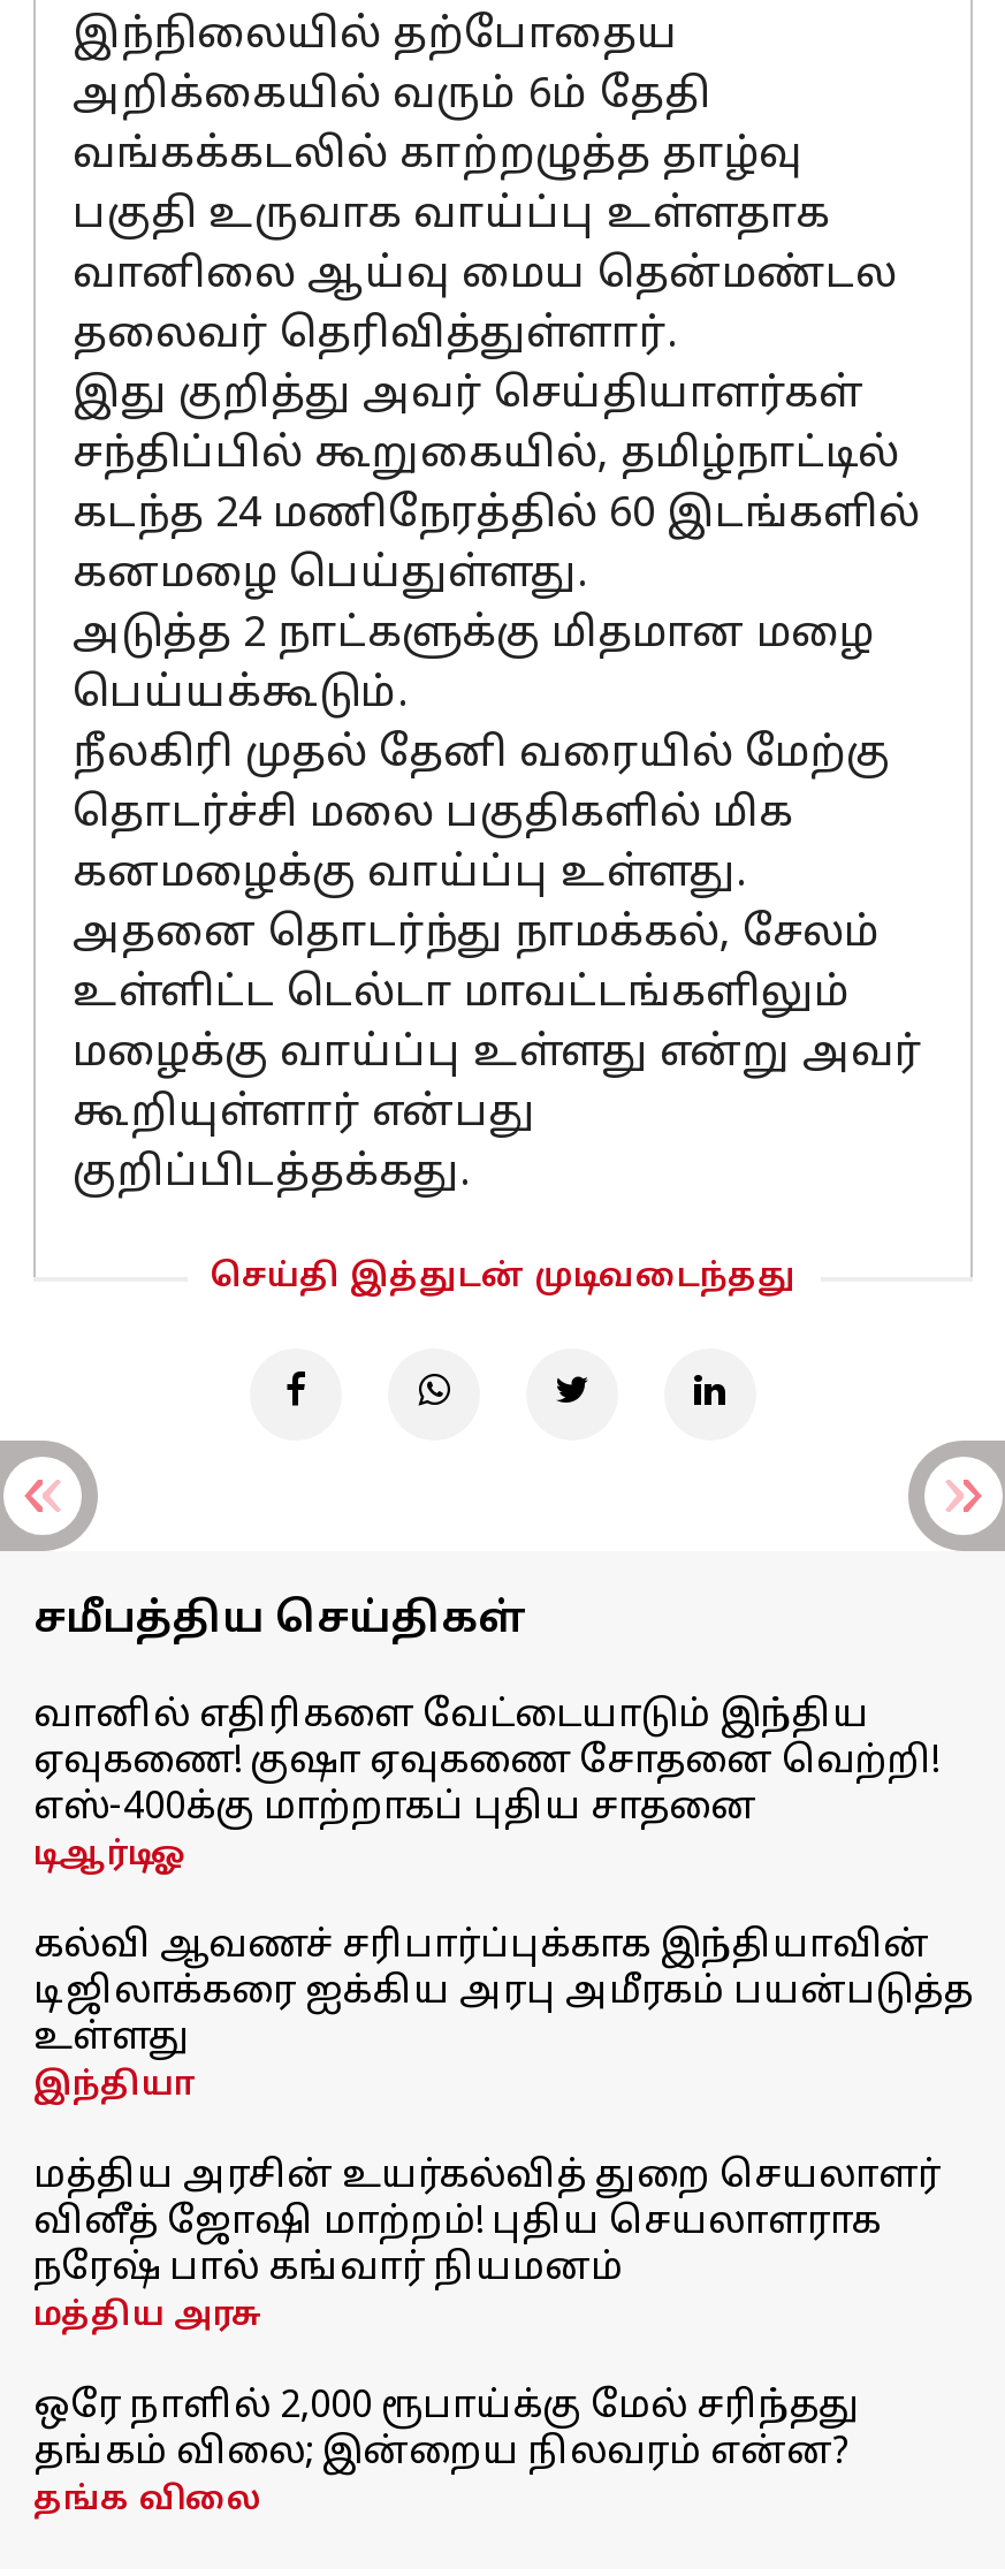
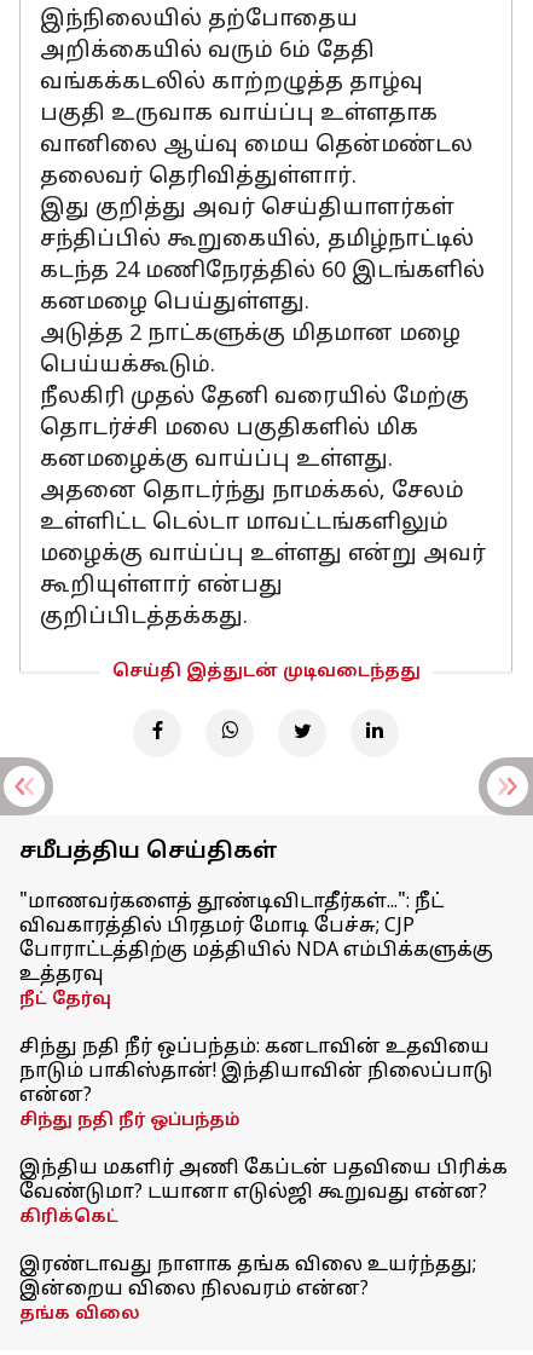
[33,1694,938,1876] வானில் எதிரிகளை வேட்டையாடும் இந்திய | ஏவுகணை! குஷா ஏவுகணை சோதனை வெற்றி! | எஸ்-400க்கு மாற்றாகப் புதிய சாதனை | டிஆர்டிஓ -> [19,890,493,1010] "மாணவர்களைத் தூண்டிவிடாதீர்கள்...": நீட் | விவகாரத்தில் பிரதமர் மோடி பேச்சு; CJP | போராட்டத்திற்கு மத்தியில் NDA எம்பிக்களுக்கு | உத்தரவு | நீட் தேர்வு
[33,1924,973,2106] கல்வி ஆவணச் சரிபார்ப்புக்காக இந்தியாவின் | டிஜிலாக்கரை ஐக்கிய அரபு அமீரகம் பயன்படுத்த | உள்ளது | இந்தியா -> [19,1036,493,1131] சிந்து நதி நீர் ஒப்பந்தம்: கனடாவின் உதவியை | நாடும் பாகிஸ்தான்! இந்தியாவின் நிலைப்பாடு | என்ன? | சிந்து நதி நீர் ஒப்பந்தம்
[33,2155,941,2336] மத்திய அரசின் உயர்கல்வித் துறை செயலாளர் | வினீத் ஜோஷி மாற்றம்! புதிய செயலாளராக | நரேஷ் பால் கங்வார் நியமனம் | மத்திய அரசு -> [19,1157,508,1228] இந்திய மகளிர் அணி கேப்டன் பதவியை பிரிக்க | வேண்டுமா? டயானா எடுல்ஜி கூறுவது என்ன? | கிரிக்கெட்
[33,2385,860,2477] ஒரே நாளில் 2,000 ரூபாய்க்கு மேல் சரிந்தது | தங்கம் விலை; இன்றைய நிலவரம் என்ன? -> [19,1253,476,1302] இரண்டாவது நாளாக தங்க விலை உயர்ந்தது; | இன்றைய விலை நிலவரம் என்ன?

